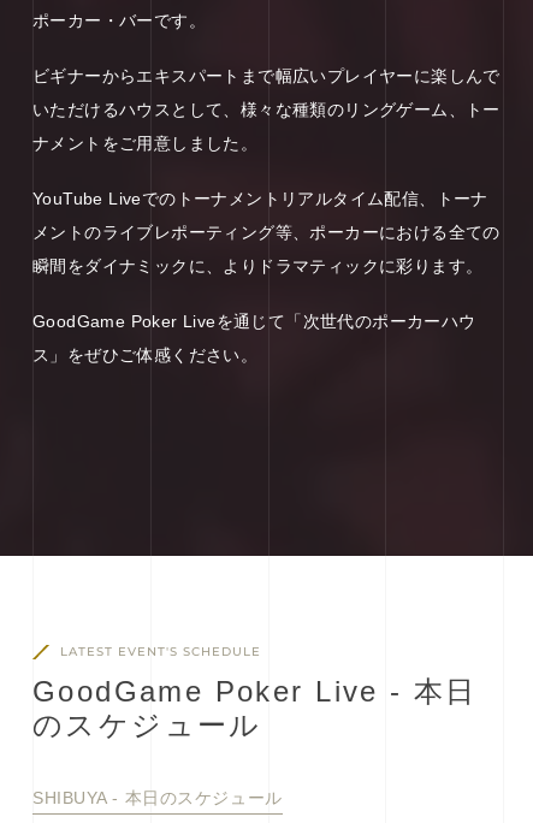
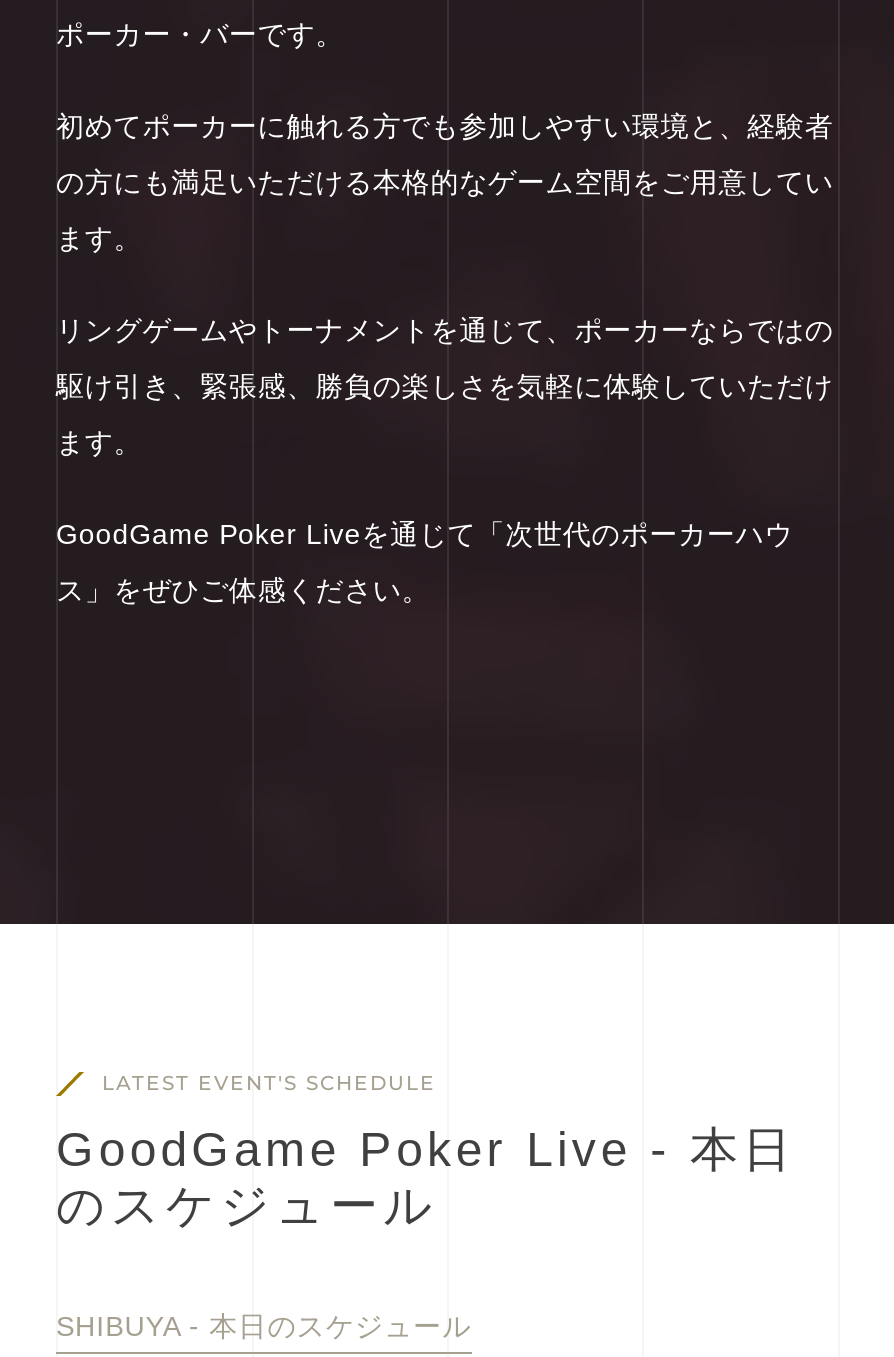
[32,67,500,86] ビギナーからエキスパートまで幅広いプレイヤーに楽しんで -> [56,110,834,142] 初めてポーカーに触れる方でも参加しやすい環境と、経験者
[32,100,500,120] いただけるハウスとして、様々な種類のリングゲーム、トー -> [56,166,834,198] の方にも満足いただける本格的なゲーム空間をご用意してい
[32,134,258,153] ナメントをご用意しました。 -> [56,222,142,254] ます。
[32,189,488,209] YouTube Liveでのトーナメントリアルタイム配信、トーナ -> [56,314,834,346] リングゲームやトーナメントを通じて、ポーカーならではの
[32,223,500,242] メントのライブレポーティング等、ポーカーにおける全ての -> [56,370,834,402] 駆け引き、緊張感、勝負の楽しさを気軽に体験していただけ
[32,257,483,276] 瞬間をダイナミックに、よりドラマティックに彩ります。 -> [56,426,142,458] ます。

